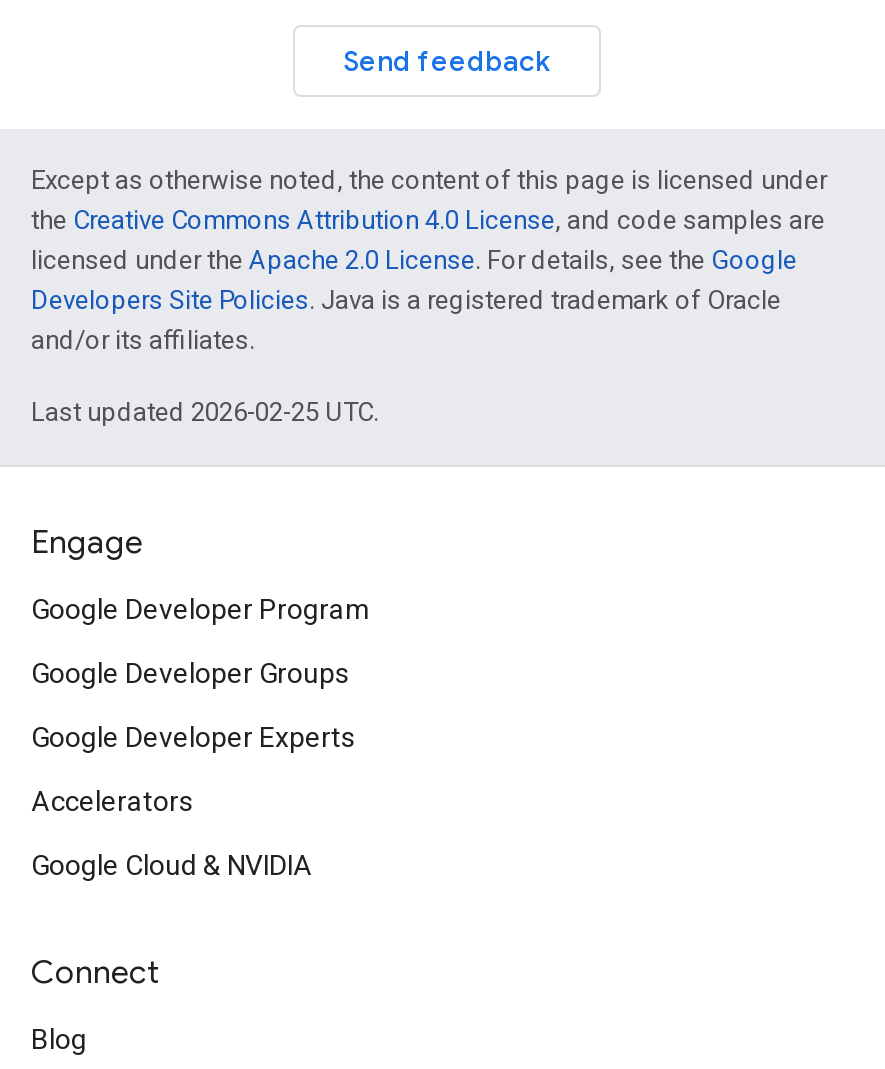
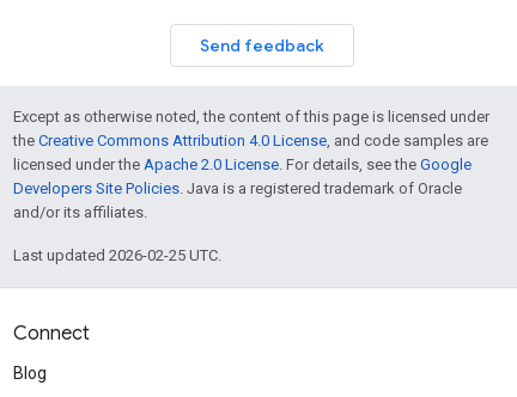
[31,523,371,881] Engage | Google Developer Program | Google Developer Groups | Google Developer Experts | Accelerators | Google Cloud & NVIDIA -> none

